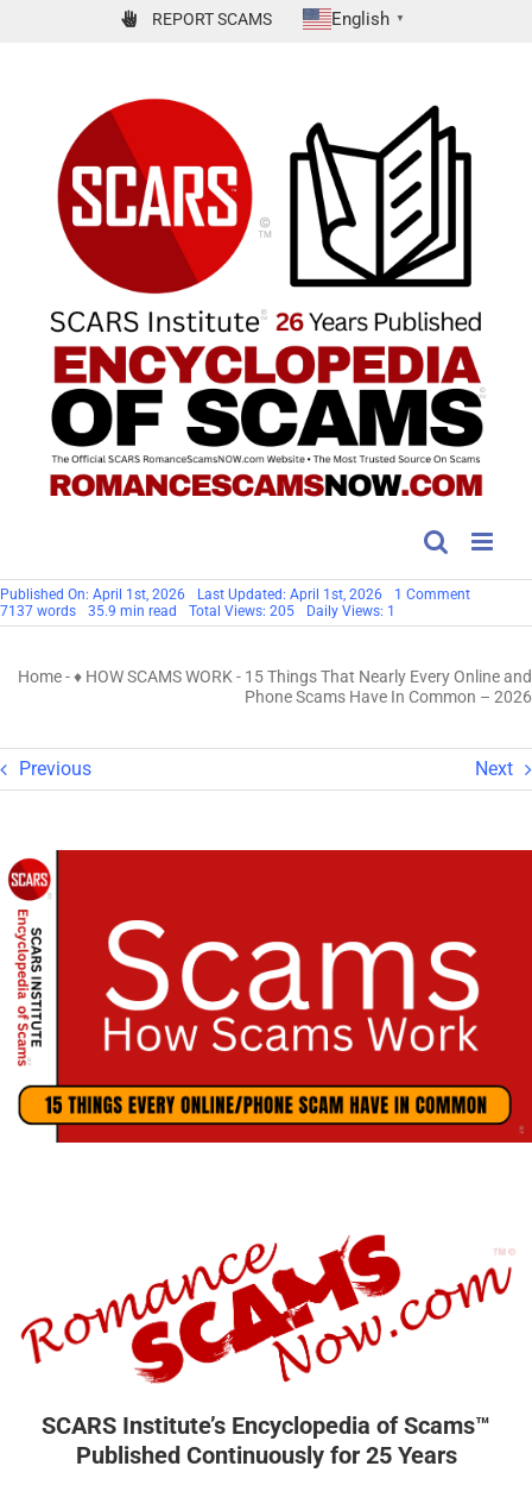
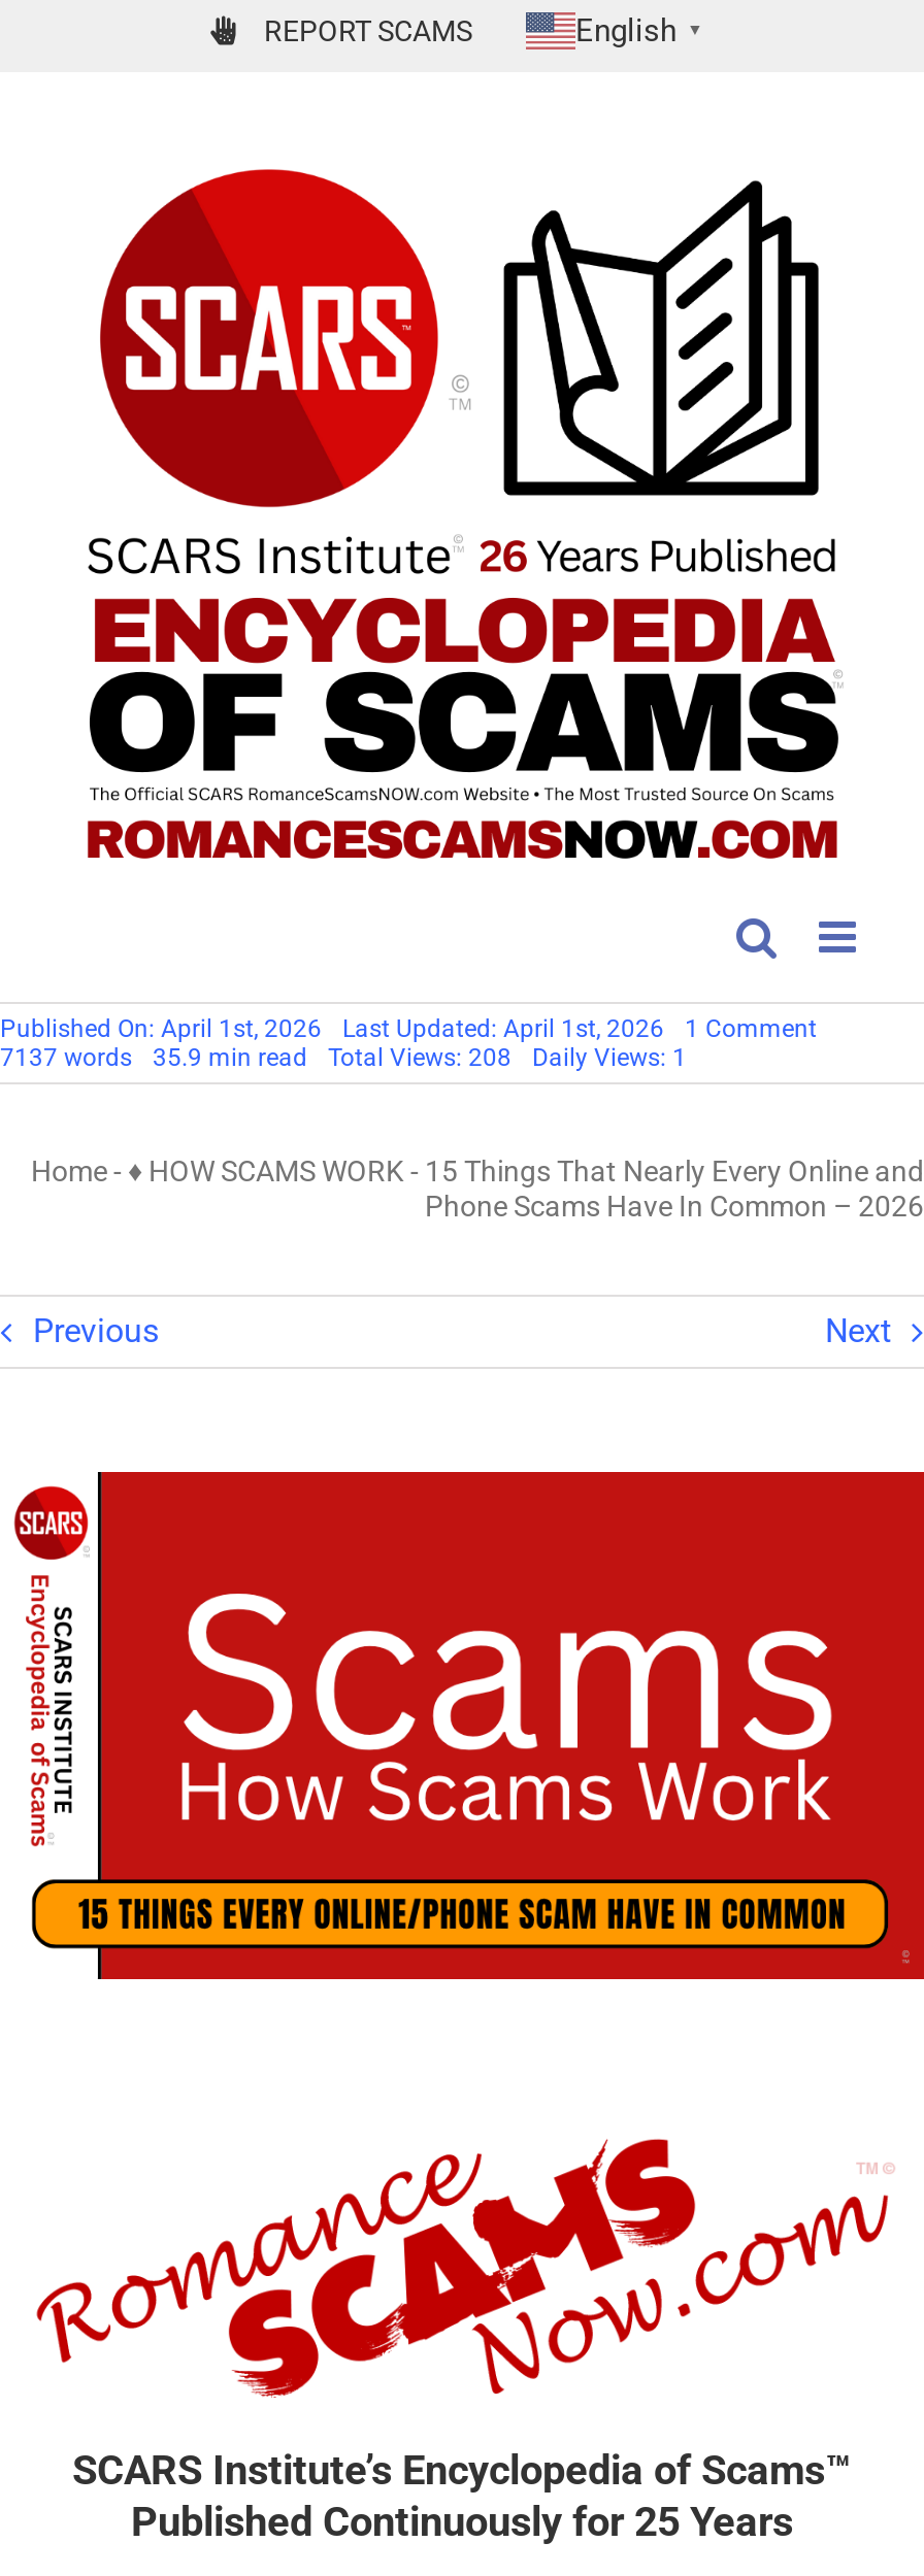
[0,603,395,619] 7137 words 35.9 min read Total Views: 205 Daily Views: 1 -> [0,1043,687,1072] 7137 words 35.9 min read Total Views: 208 Daily Views: 1

